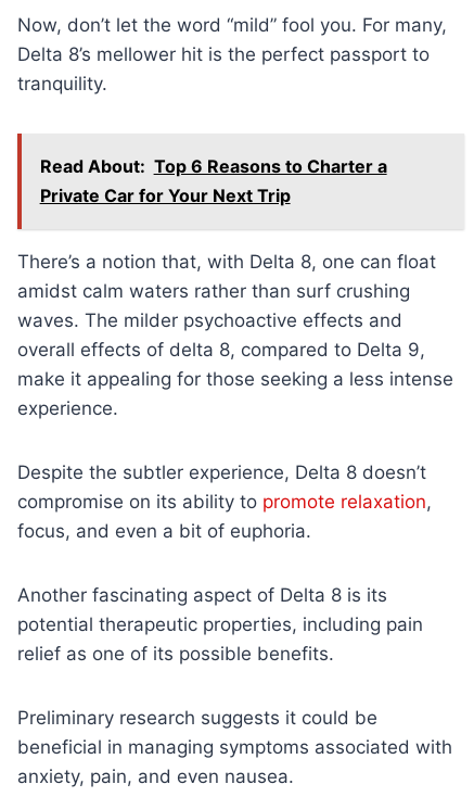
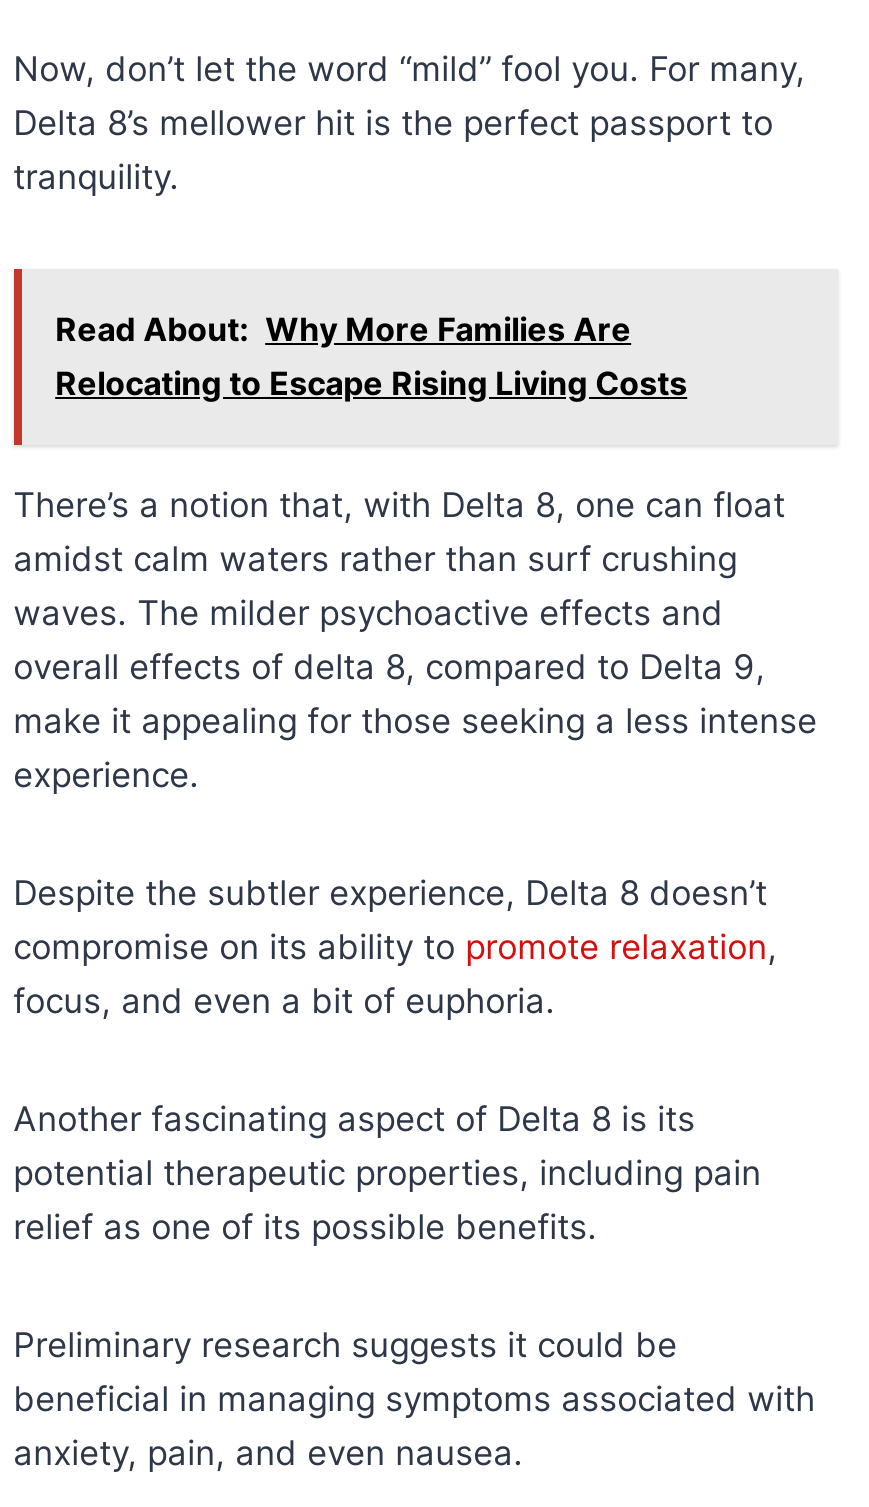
[40,155,387,206] Read About: Top 6 Reasons to Charter a | Private Car for Your Next Trip -> [55,310,687,404] Read About: Why More Families Are | Relocating to Escape Rising Living Costs

